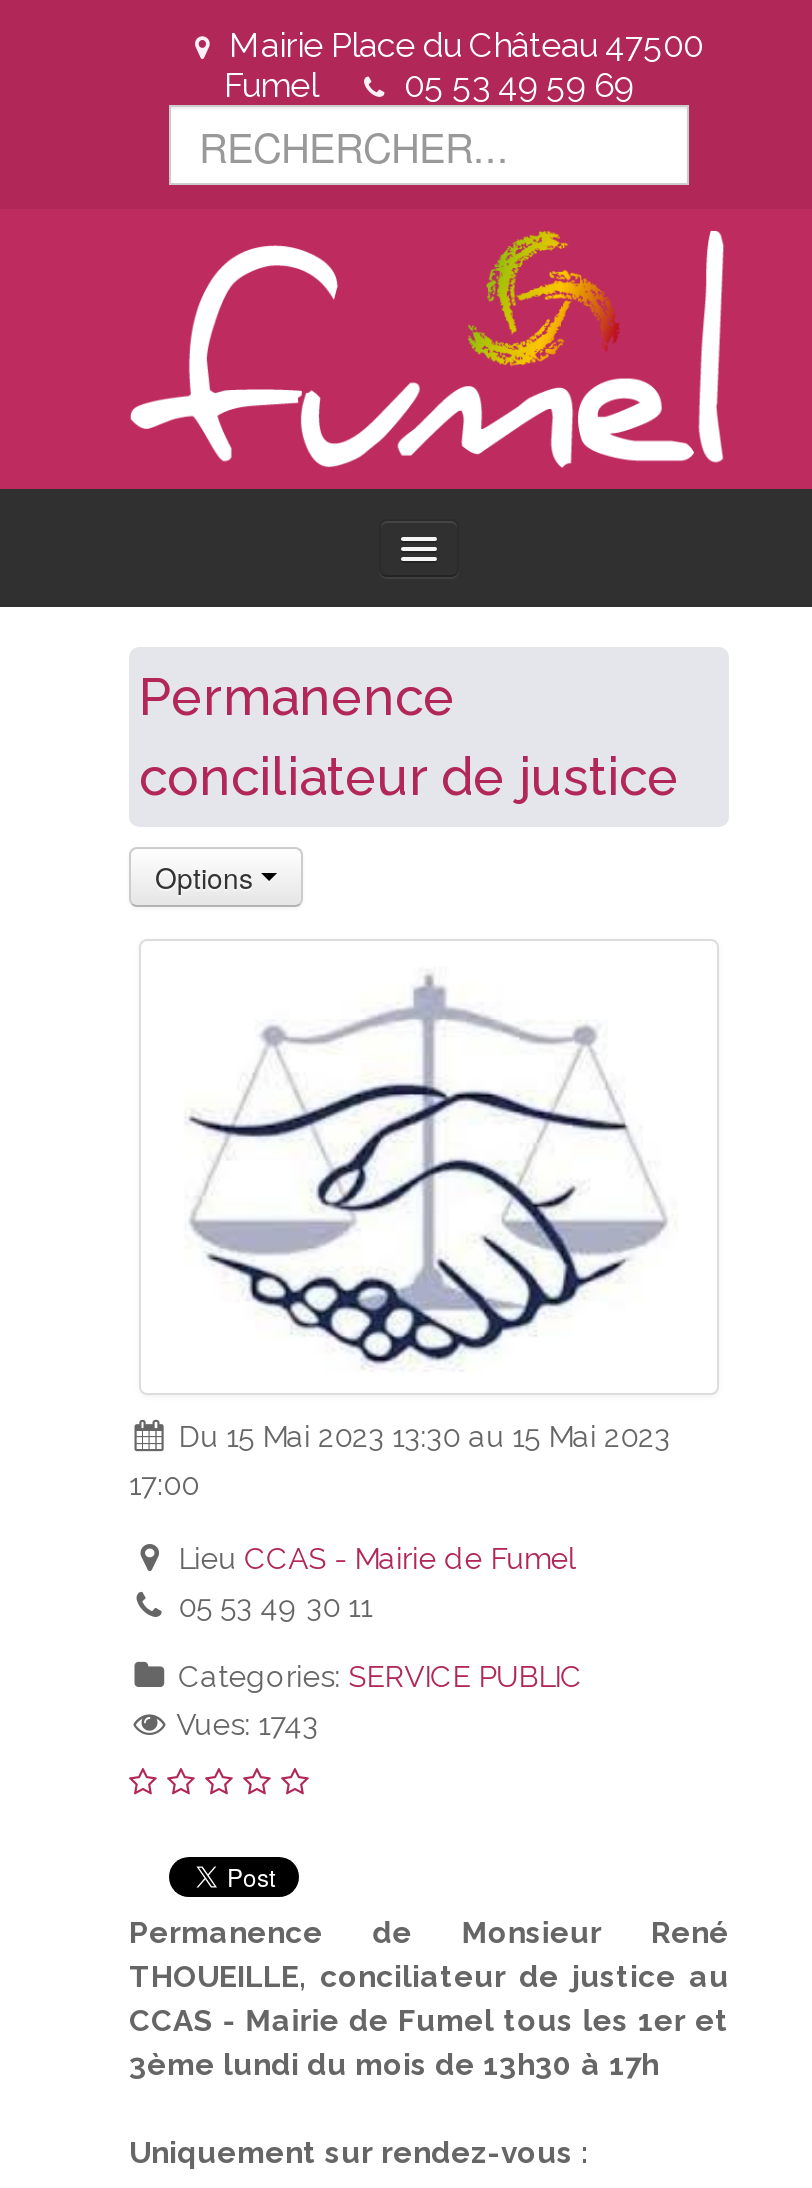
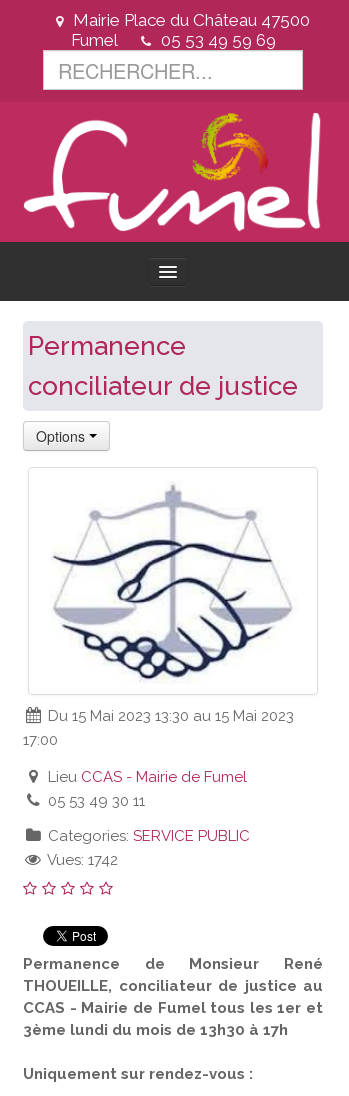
[170,1707,318,1743] Vues: 1743 -> [44,851,118,869] Vues: 1742

